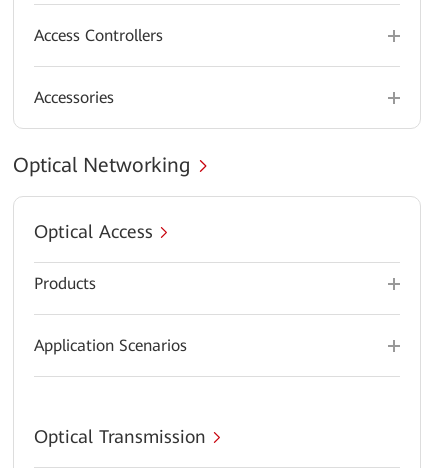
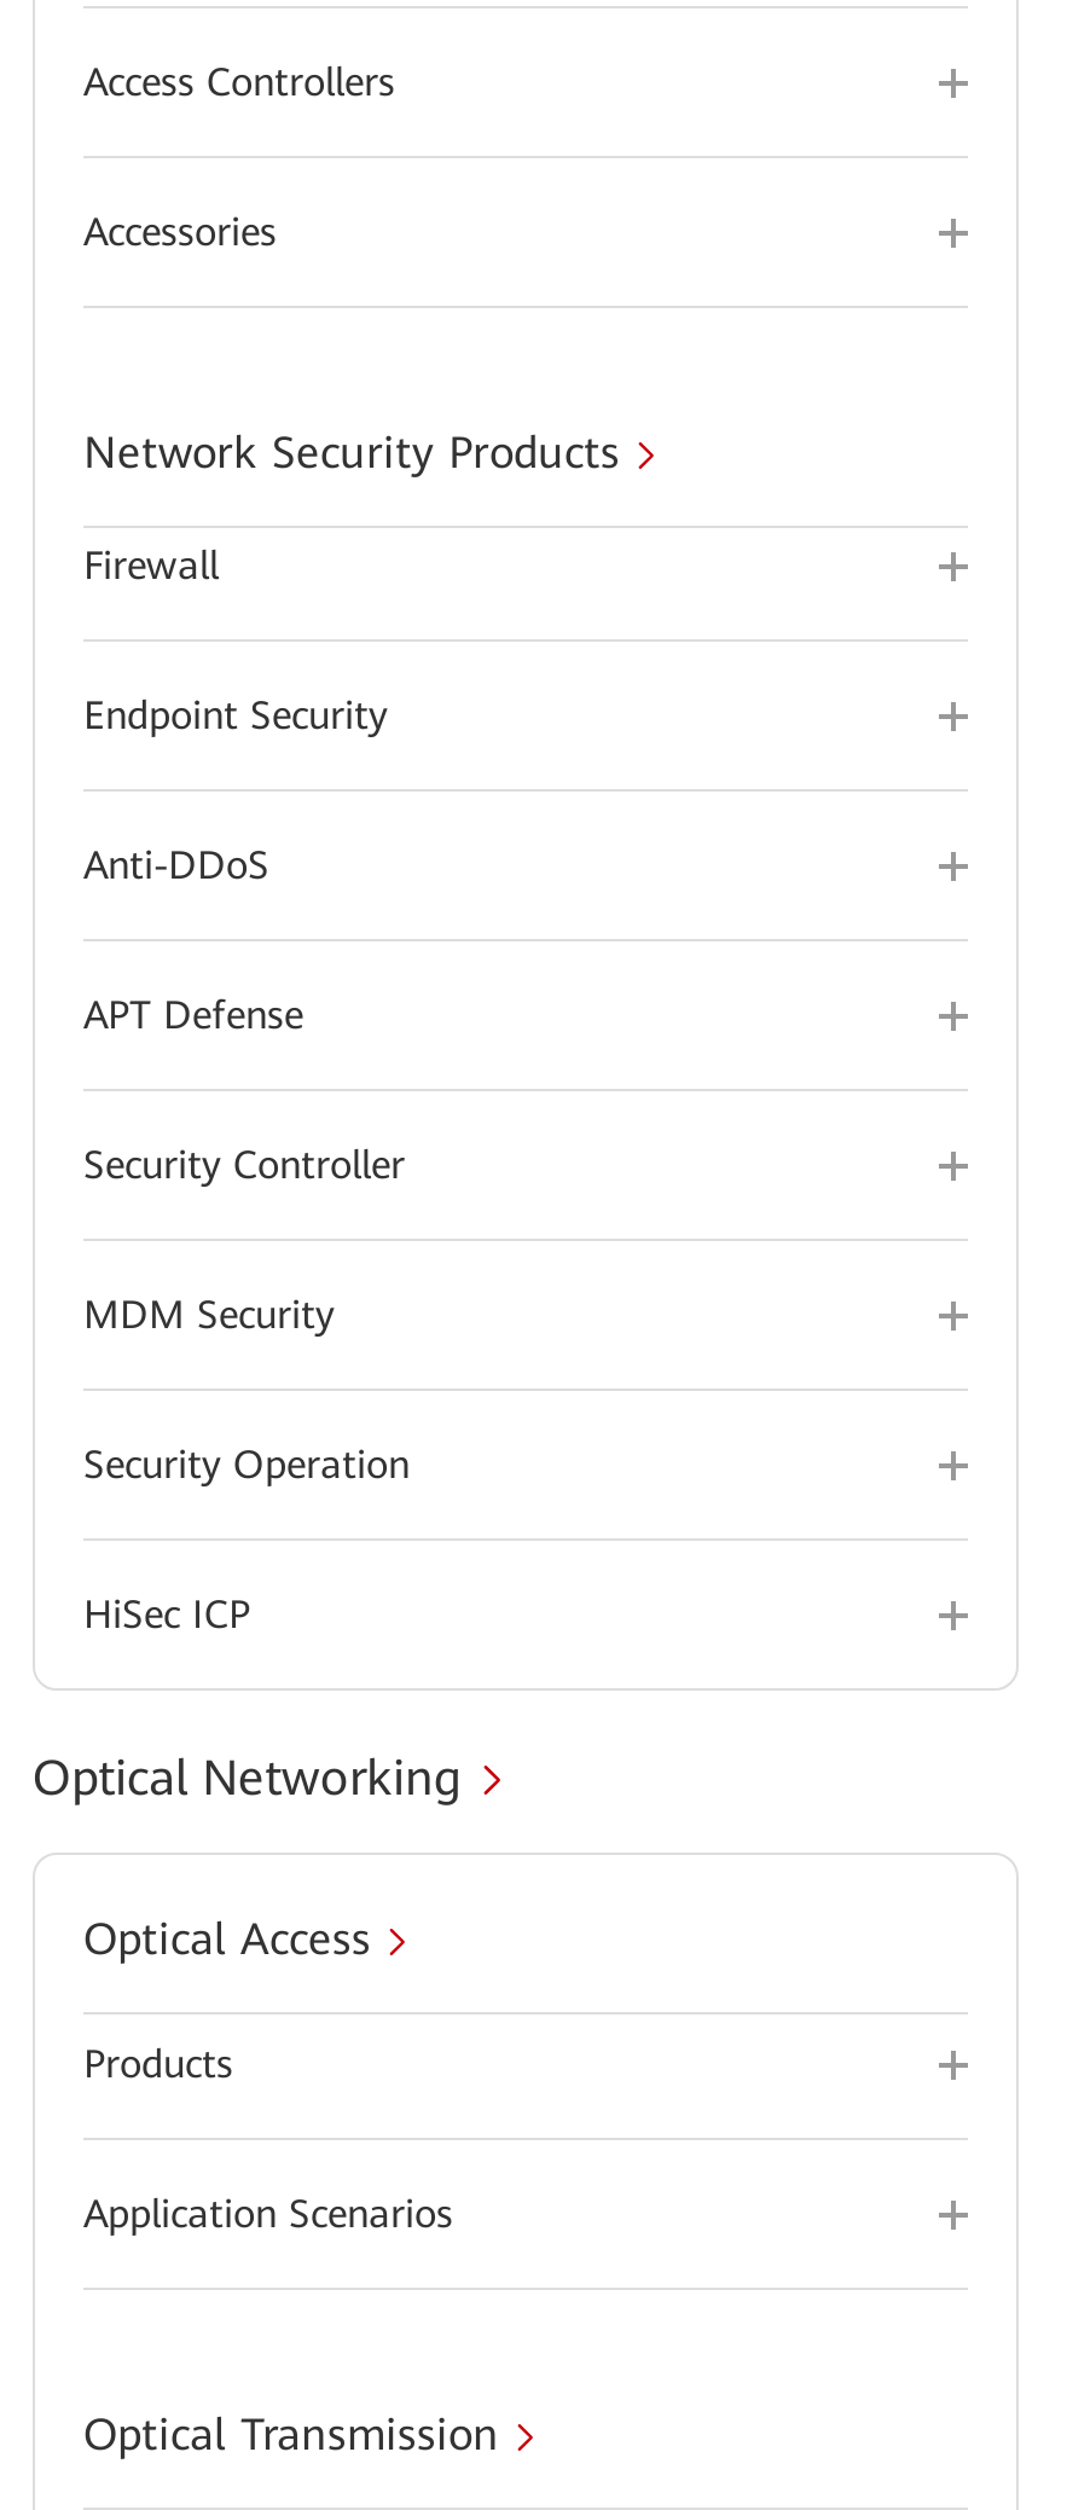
none -> [83,427,620,1637] Network Security Products | Firewall | Endpoint Security | Anti-DDoS | APT Defense | Security Controller | MDM Security | Security Operation | HiSec ICP

